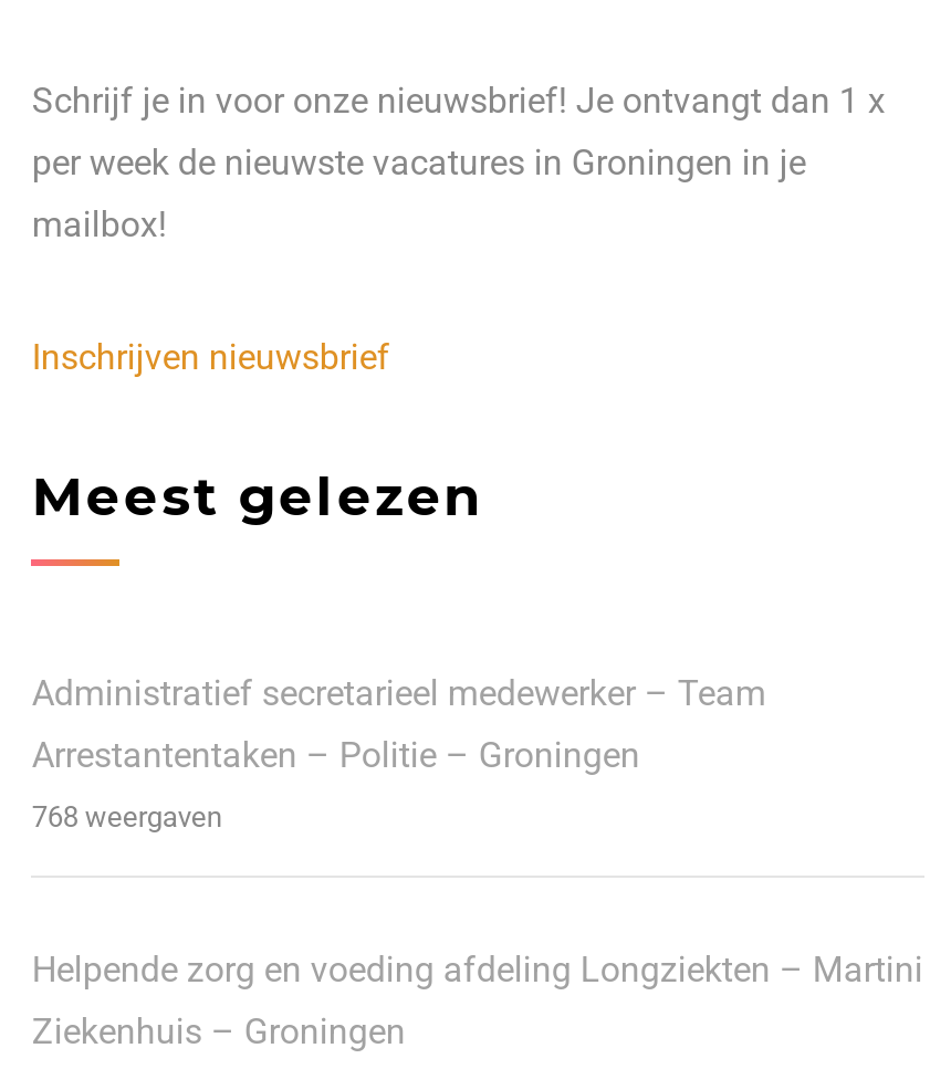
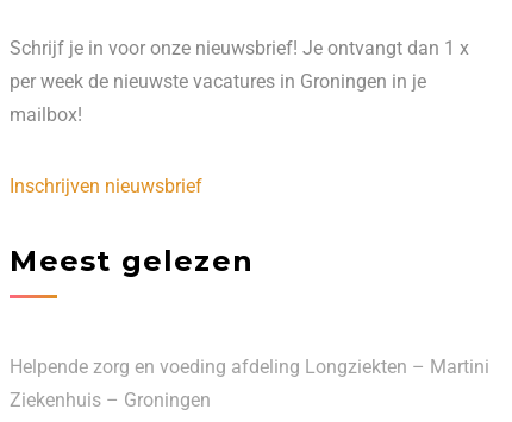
[32,673,766,834] Administratief secretarieel medewerker – Team | Arrestantentaken – Politie – Groningen | 768 weergaven -> none

